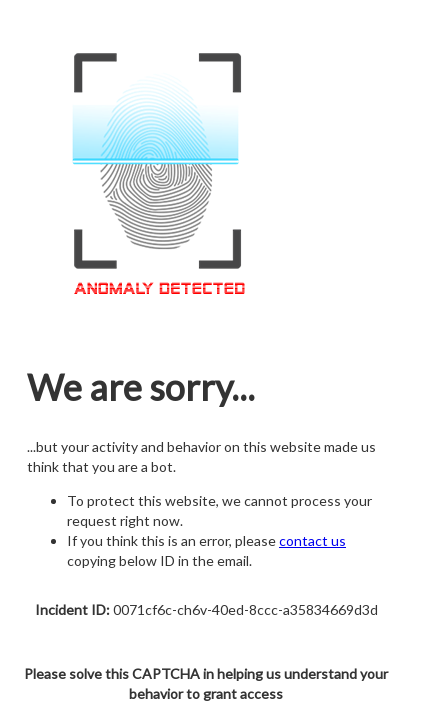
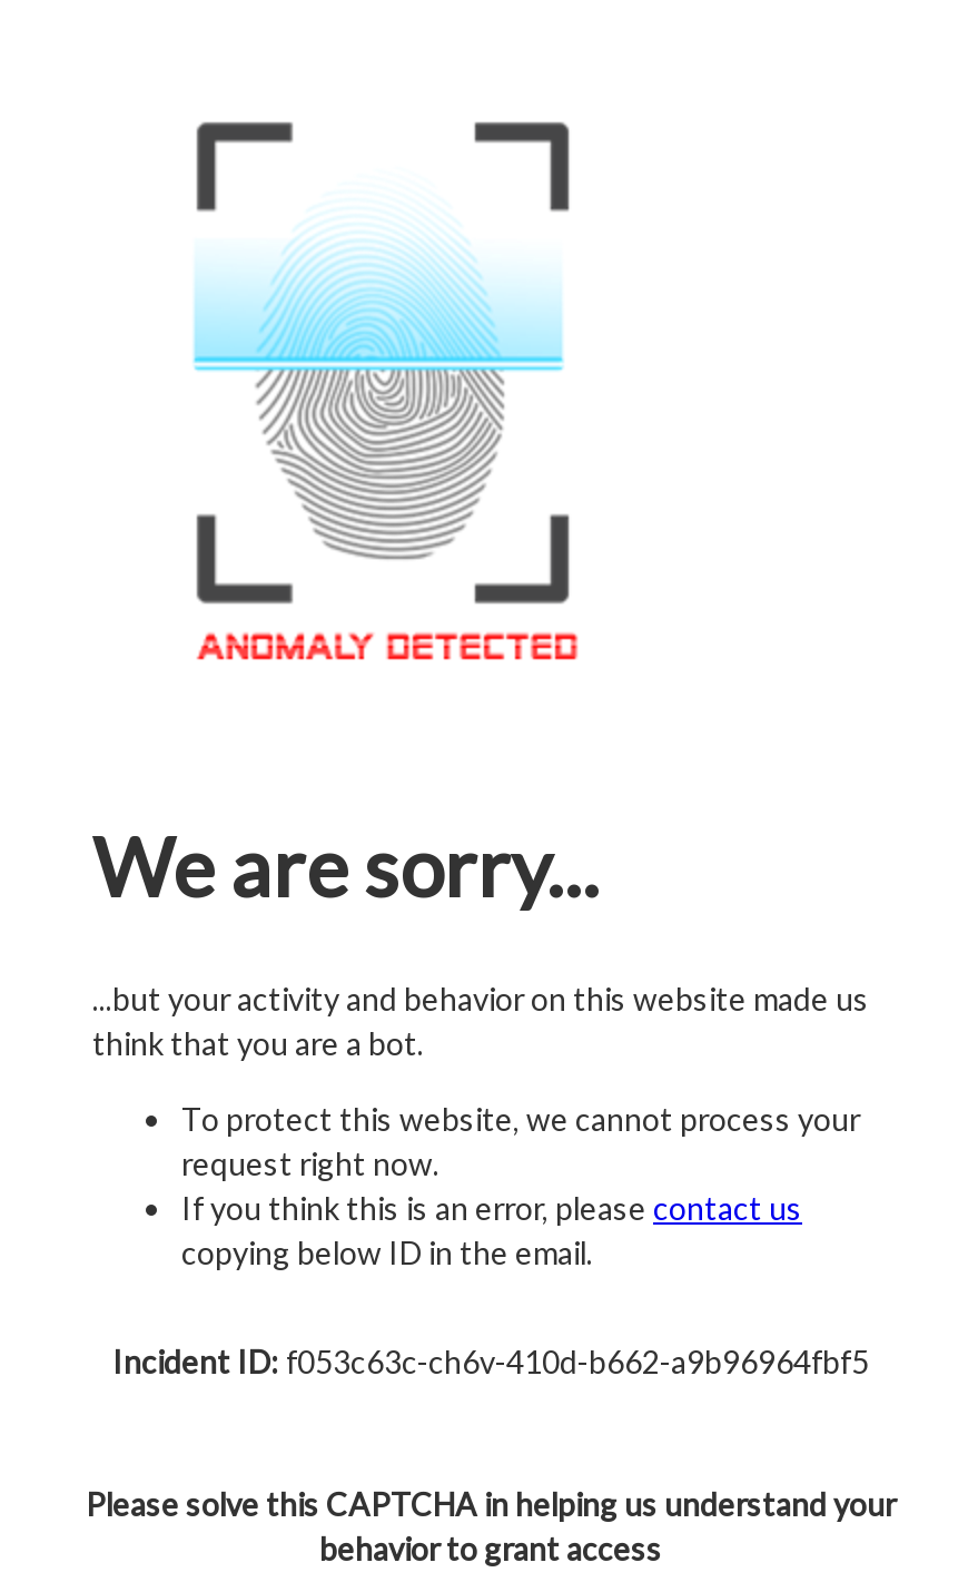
[34,601,377,618] Incident ID: 0071cf6c-ch6v-40ed-8ccc-a35834669d3d -> [112,1343,869,1381] Incident ID: f053c63c-ch6v-410d-b662-a9b96964fbf5

